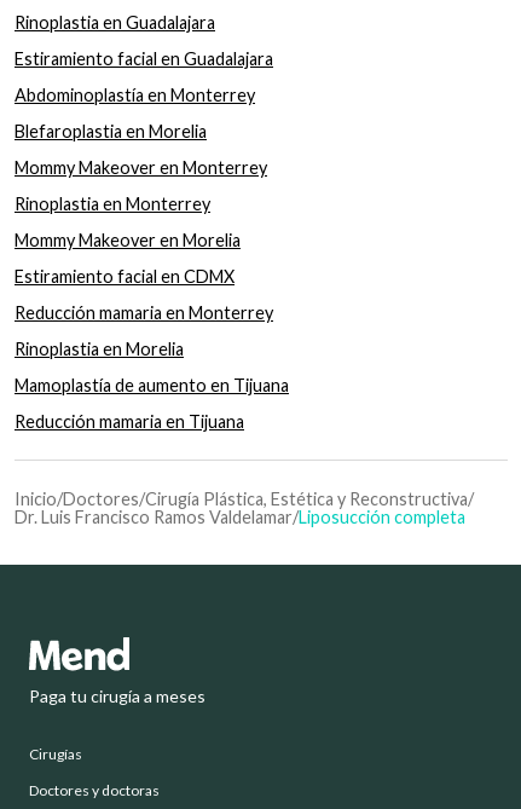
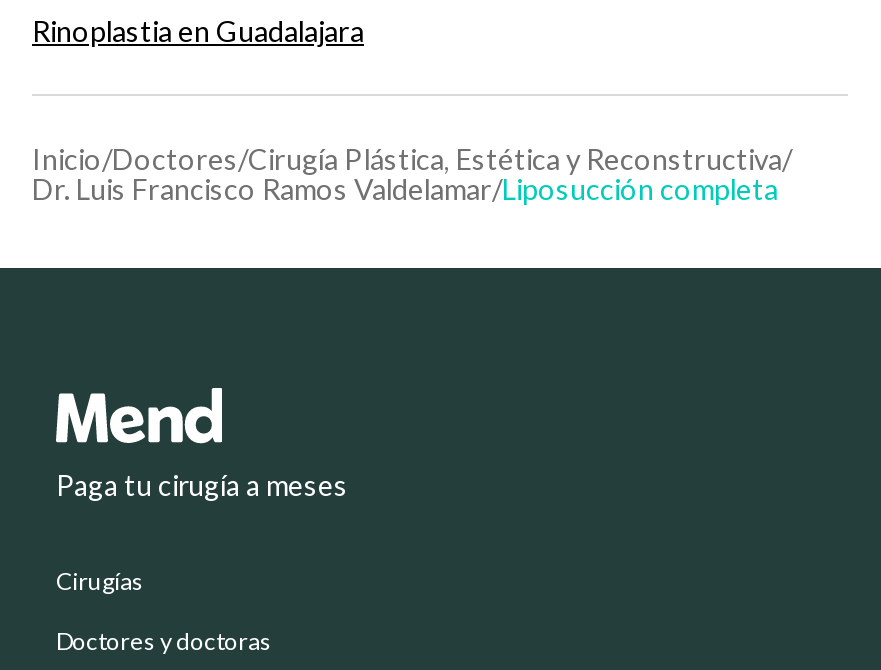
[15,48,289,431] Estiramiento facial en Guadalajara | Abdominoplastía en Monterrey | Blefaroplastia en Morelia | Mommy Makeover en Monterrey | Rinoplastia en Monterrey | Mommy Makeover en Morelia | Estiramiento facial en CDMX | Reducción mamaria en Monterrey | Rinoplastia en Morelia | Mamoplastía de aumento en Tijuana | Reducción mamaria en Tijuana -> none

